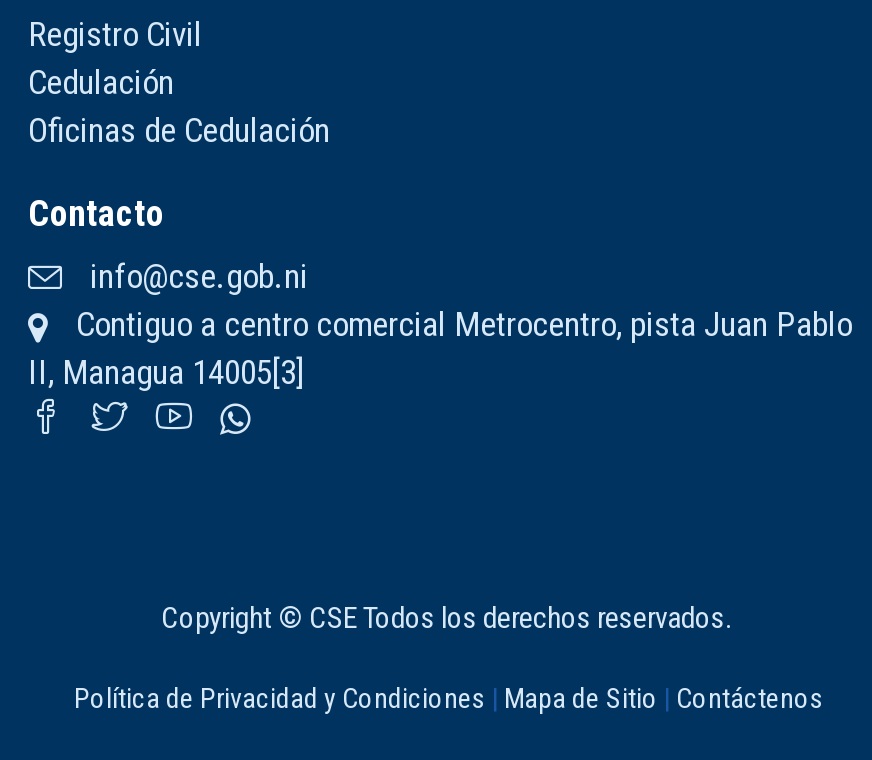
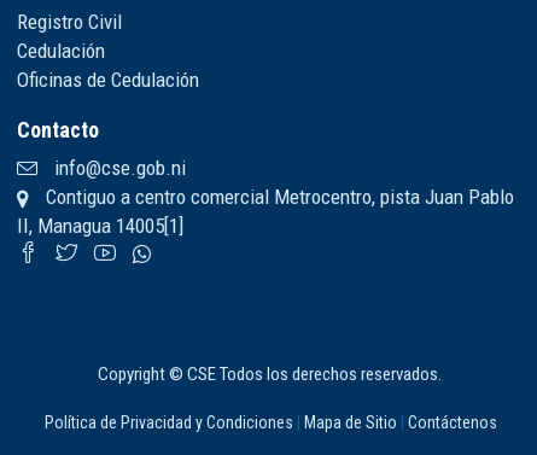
[28,351,304,391] II, Managua 14005[3] -> [17,213,183,237] II, Managua 14005[1]

